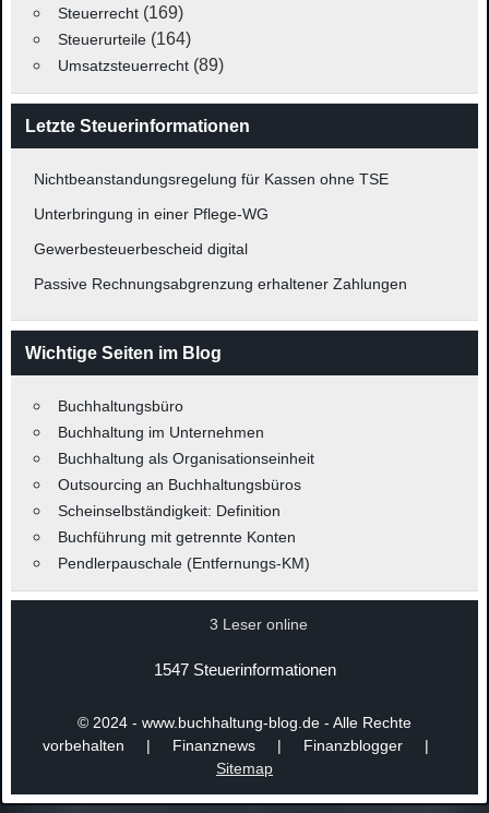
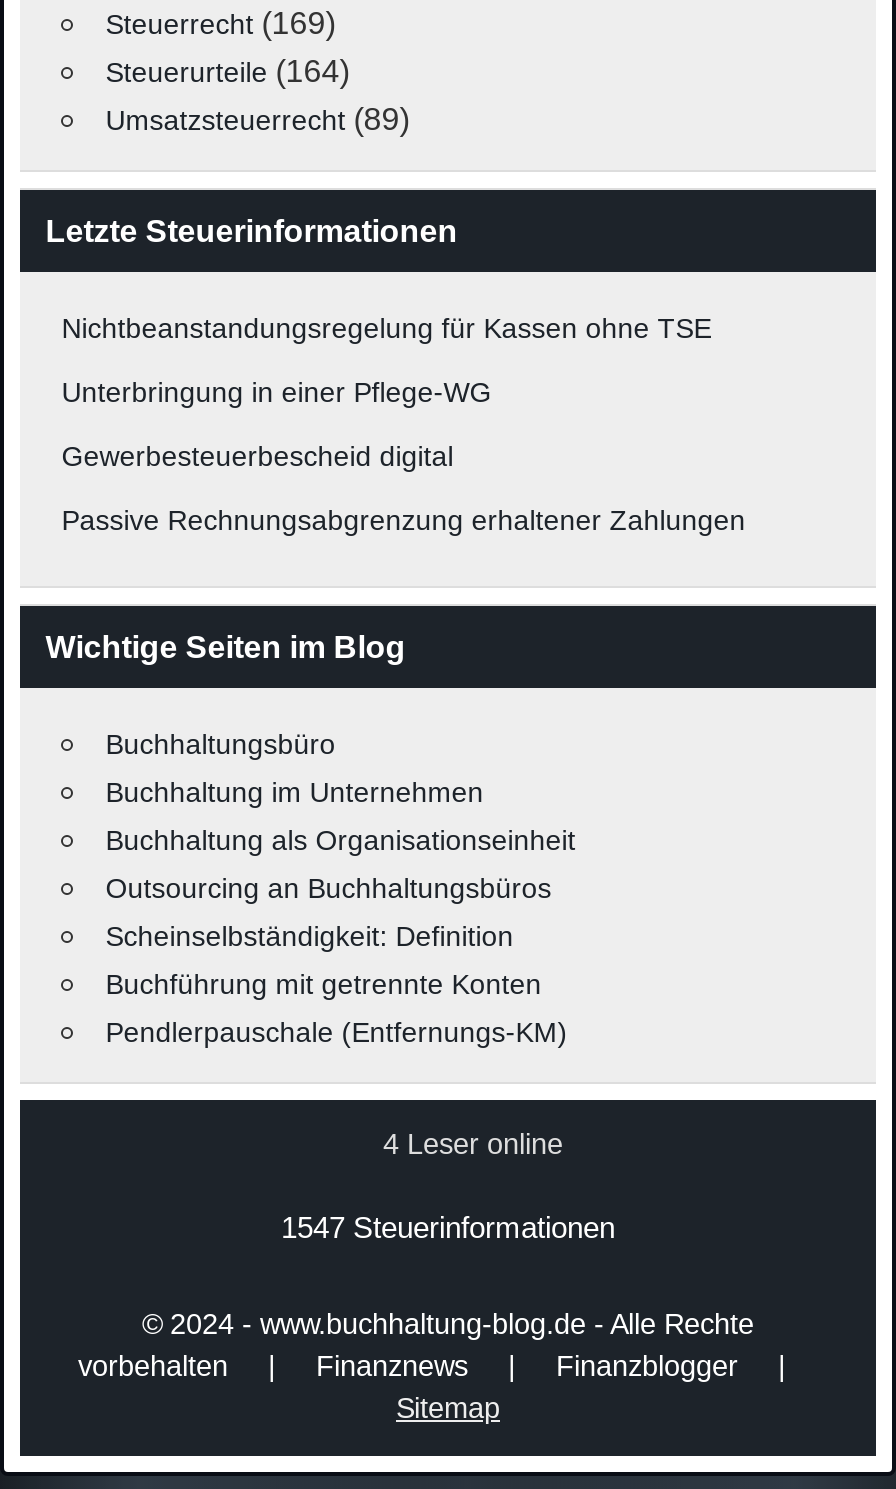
[209,615,307,633] 3 Leser online -> [383,1128,563,1160] 4 Leser online

